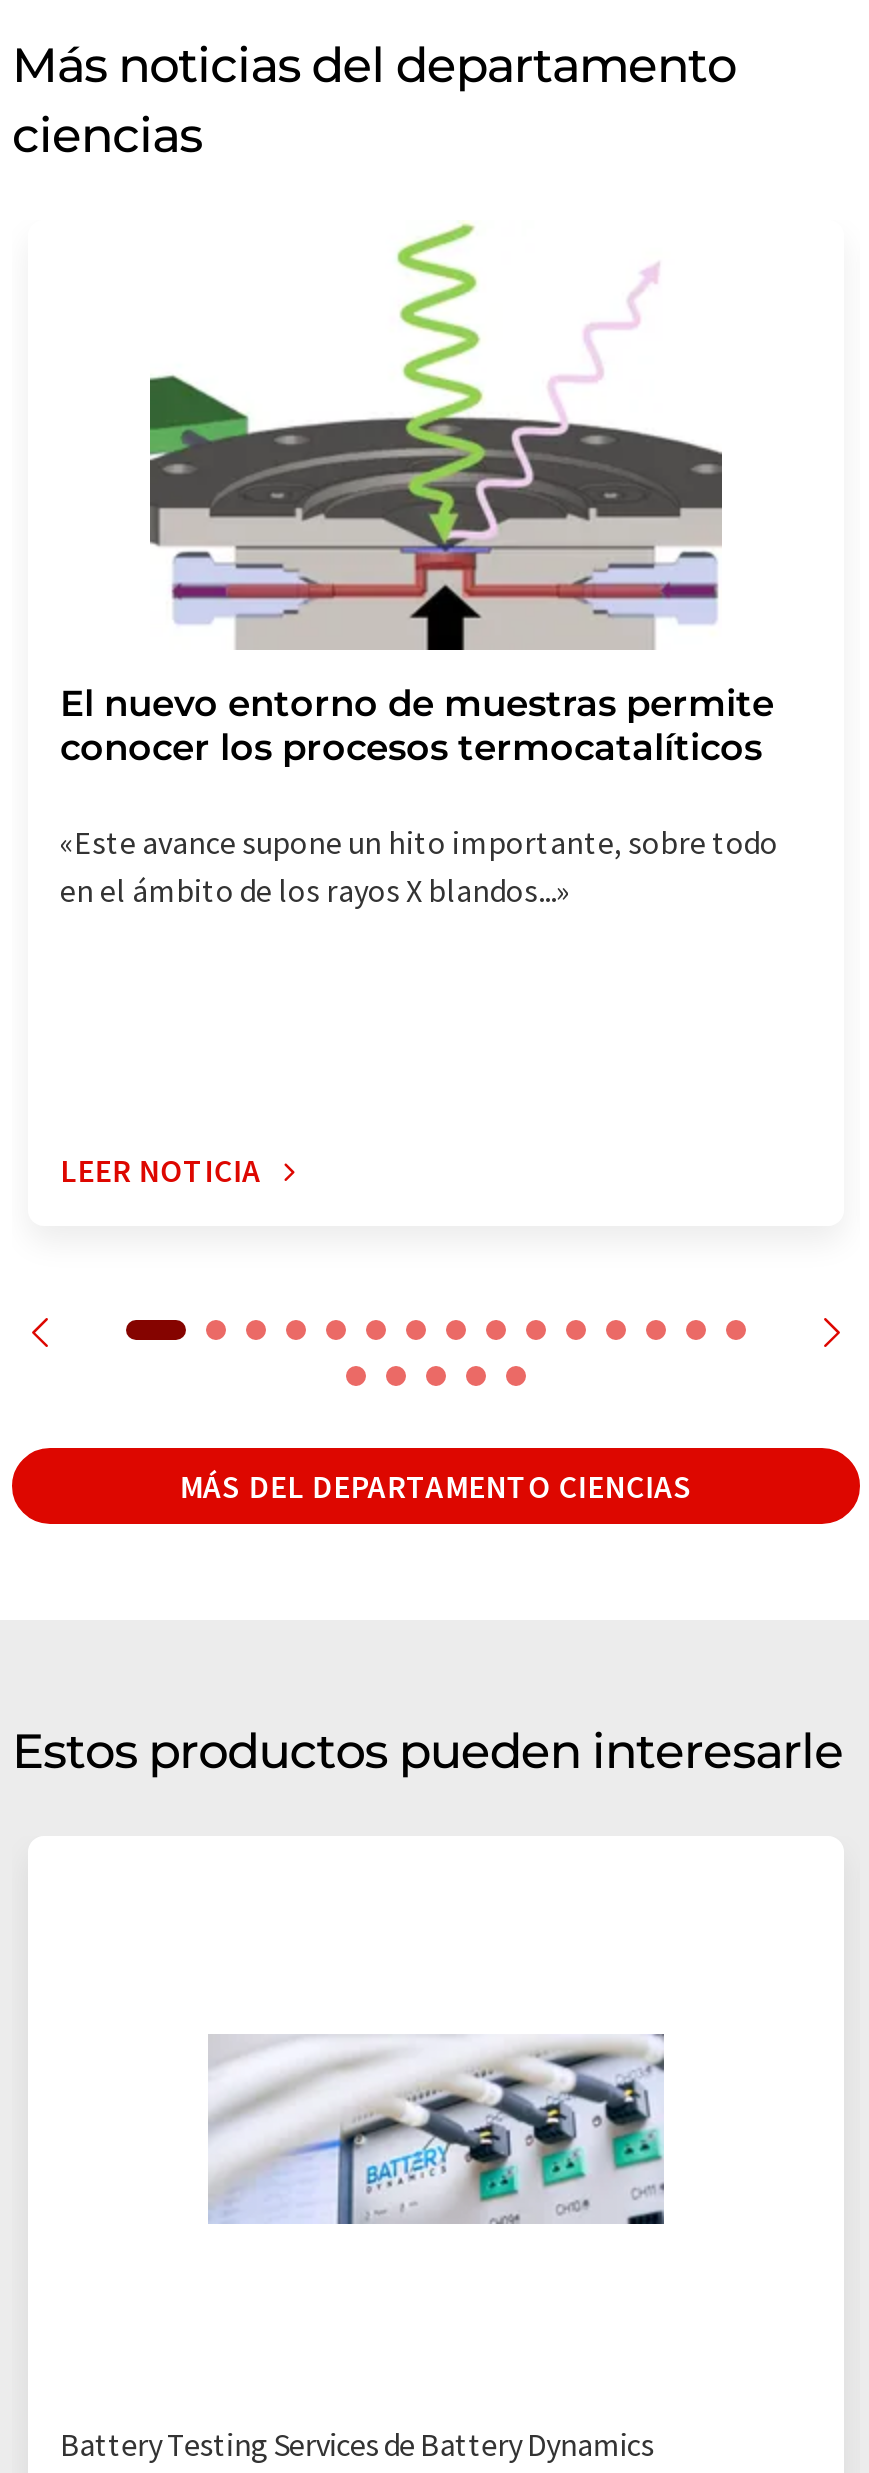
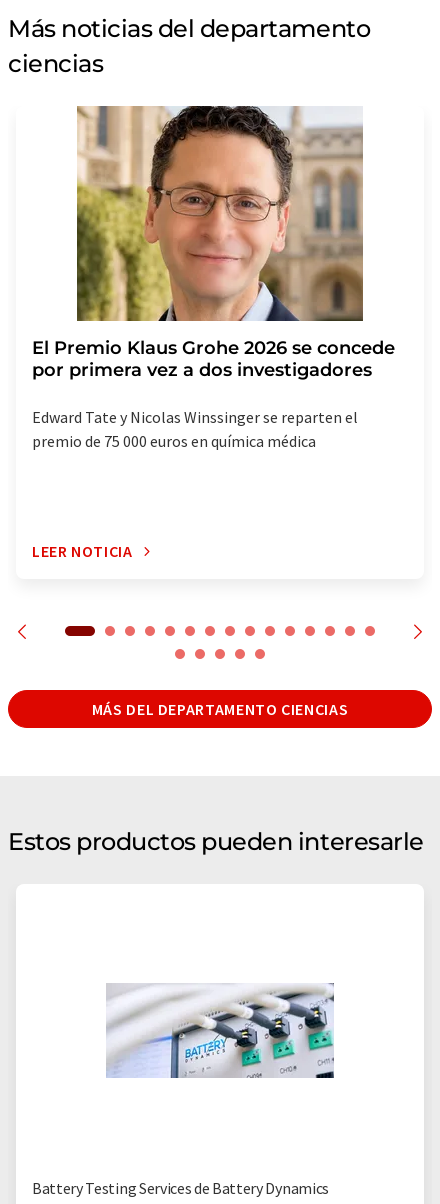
[60,222,774,770] [image] | El nuevo entorno de muestras permite | conocer los procesos termocatalíticos -> [32,105,395,381] [image] | El Premio Klaus Grohe 2026 se concede | por primera vez a dos investigadores
[60,822,778,910] «Este avance supone un hito importante, sobre todo | en el ámbito de los rayos X blandos...» -> [32,407,358,451] Edward Tate y Nicolas Winssinger se reparten el | premio de 75 000 euros en química médica

